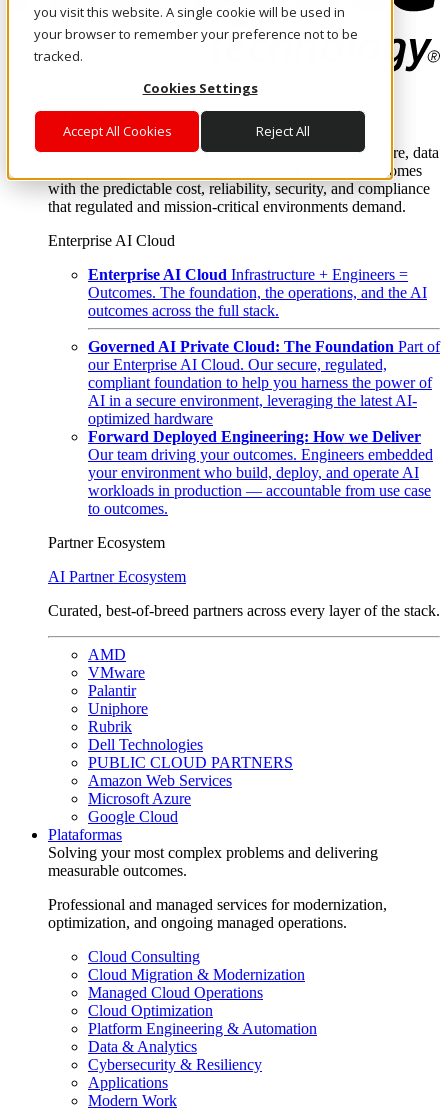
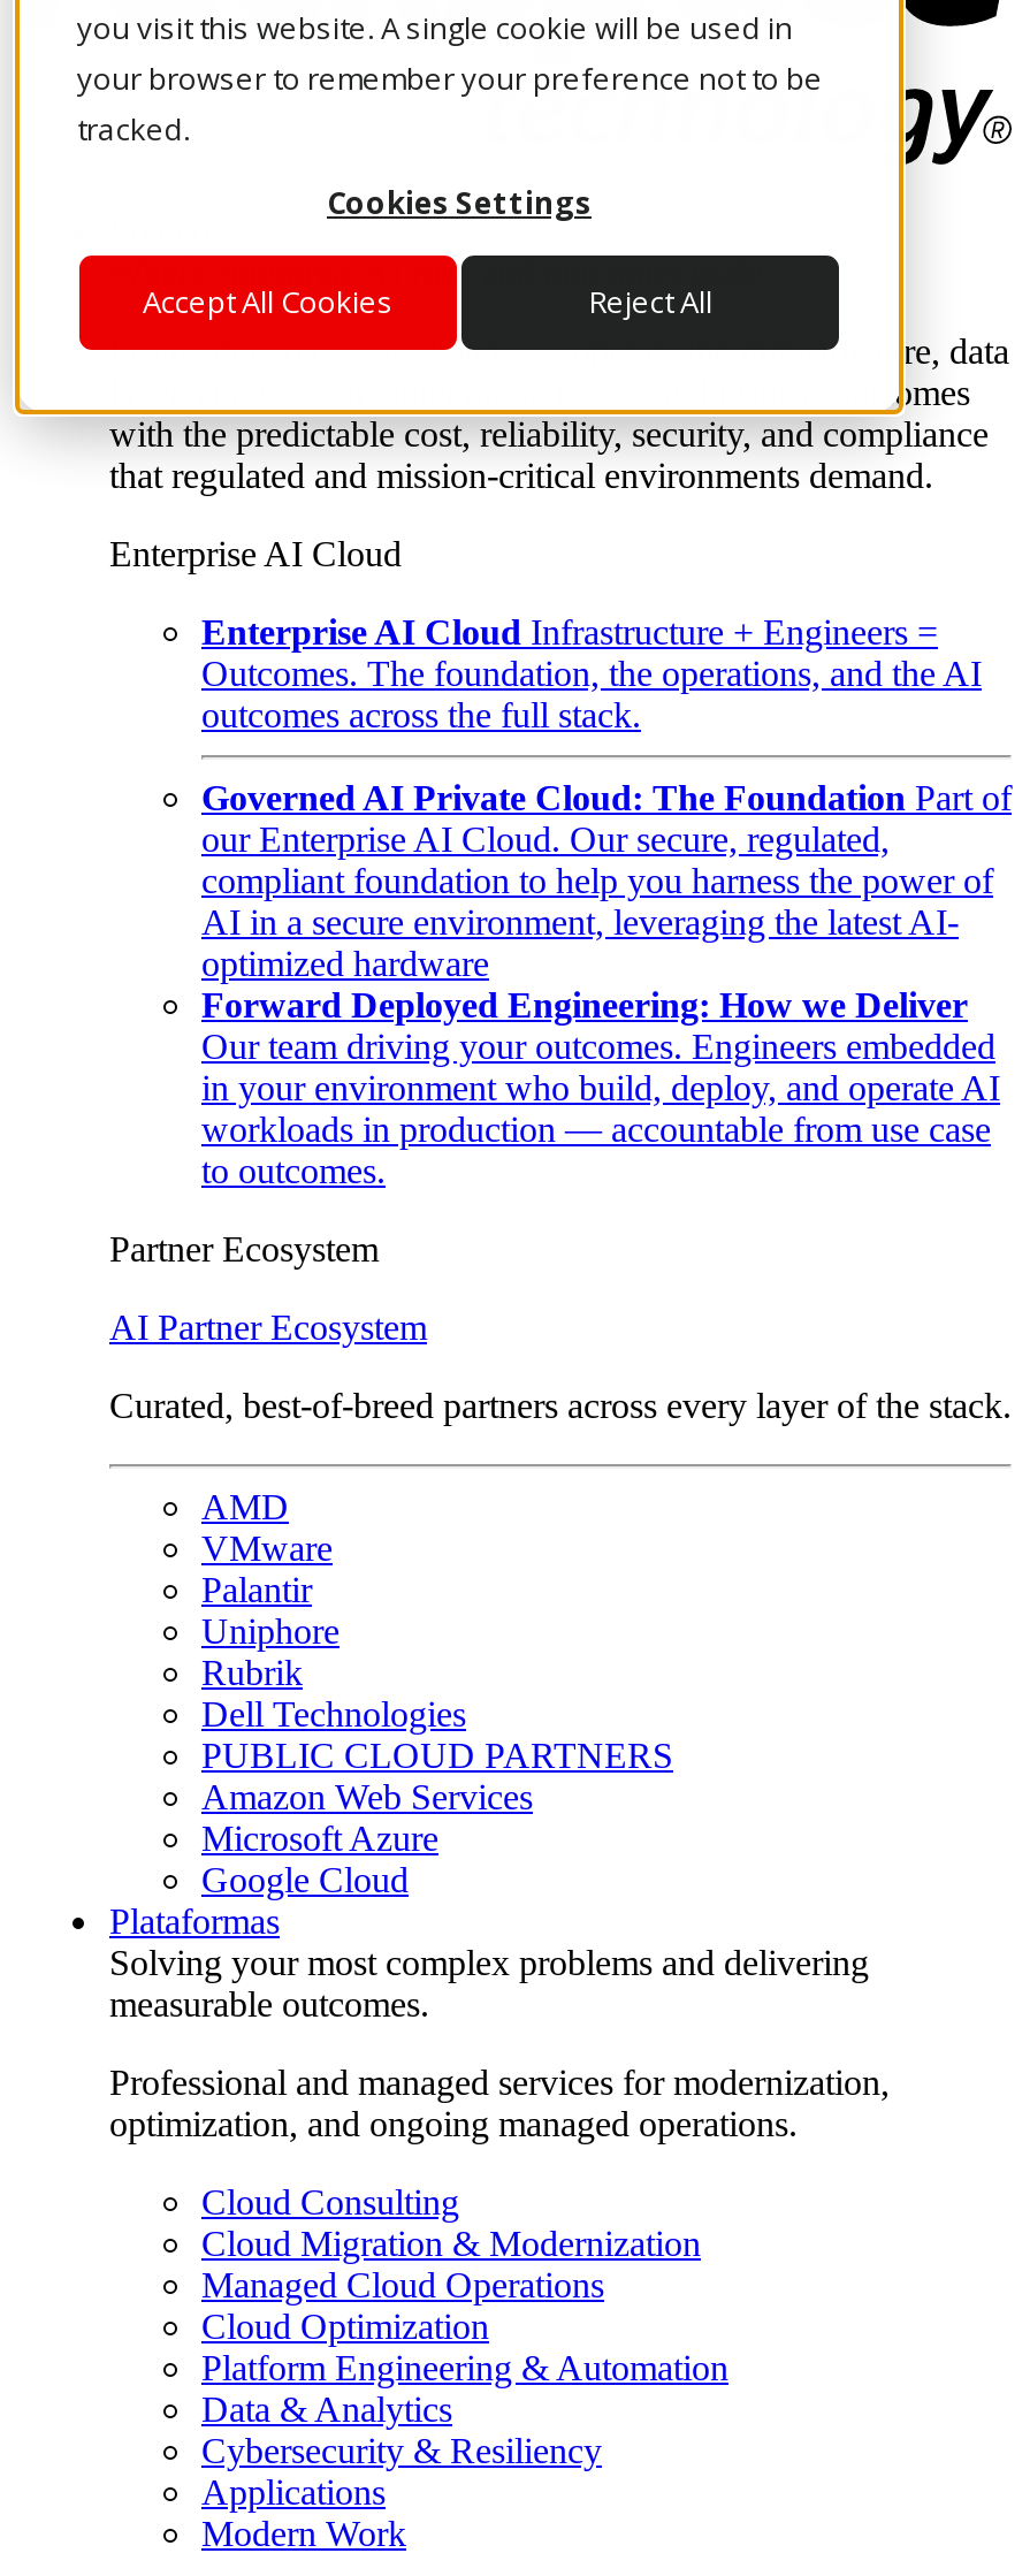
[88,464,419,481] your environment who build, deploy, and operate AI -> [201,1069,1000,1108] in your environment who build, deploy, and operate AI

